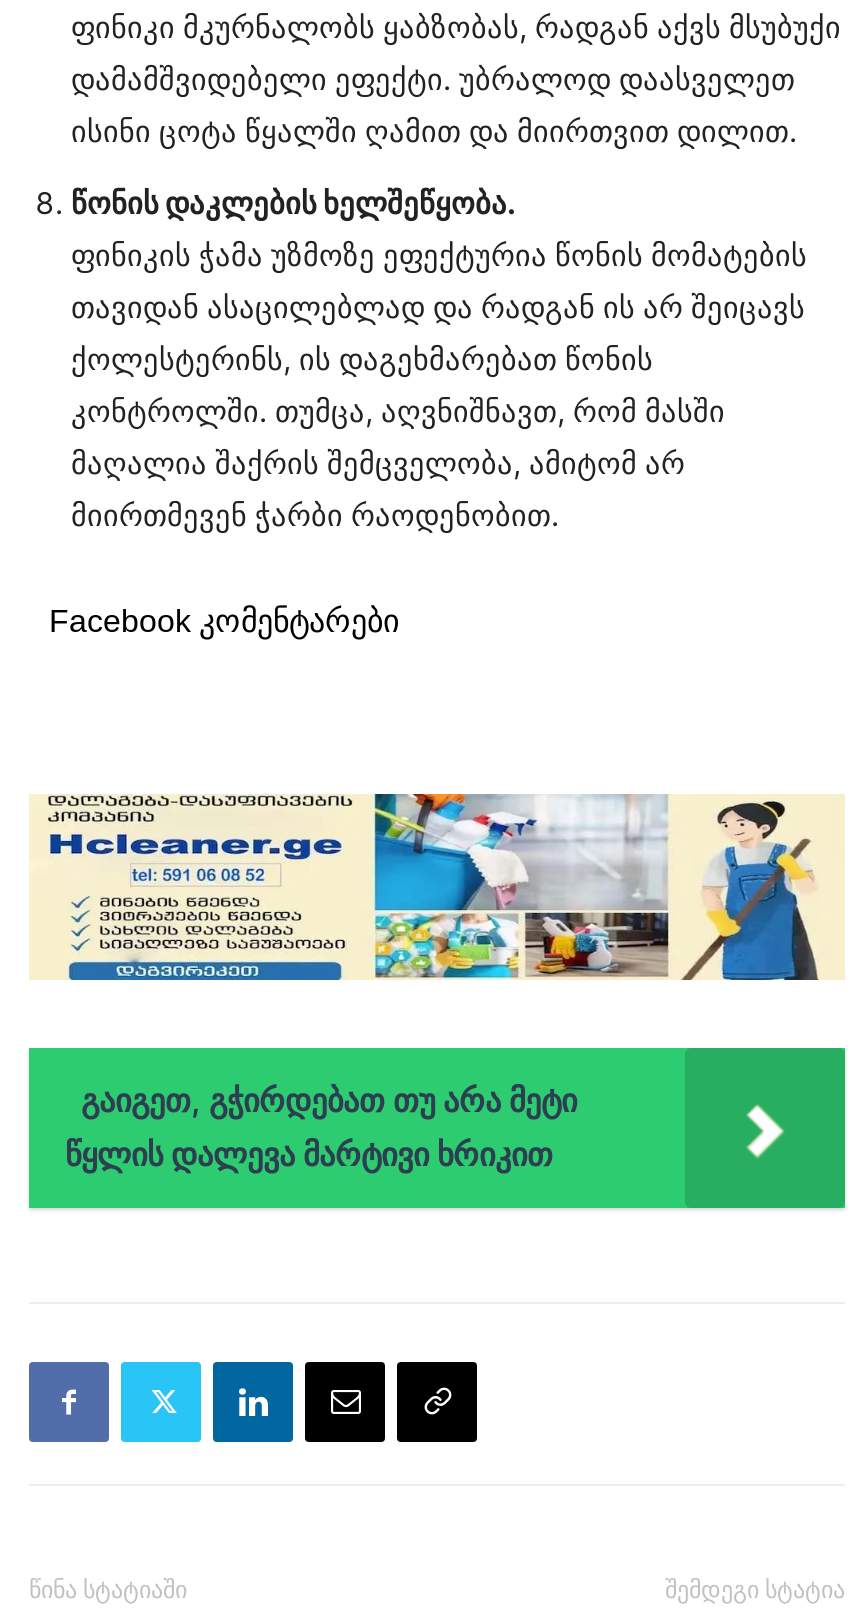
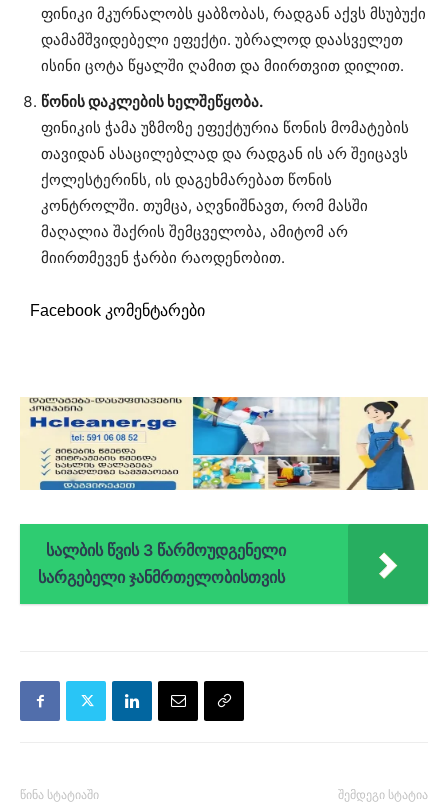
[65,1080,577,1174] გაიგეთ, გჭირდებათ თუ არა მეტი | წყლის დალევა მარტივი ხრიკით -> [38,540,286,587] სალბის წვის 3 წარმოუდგენელი | სარგებელი ჯანმრთელობისთვის

